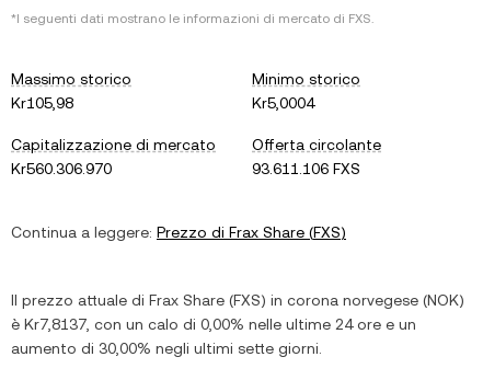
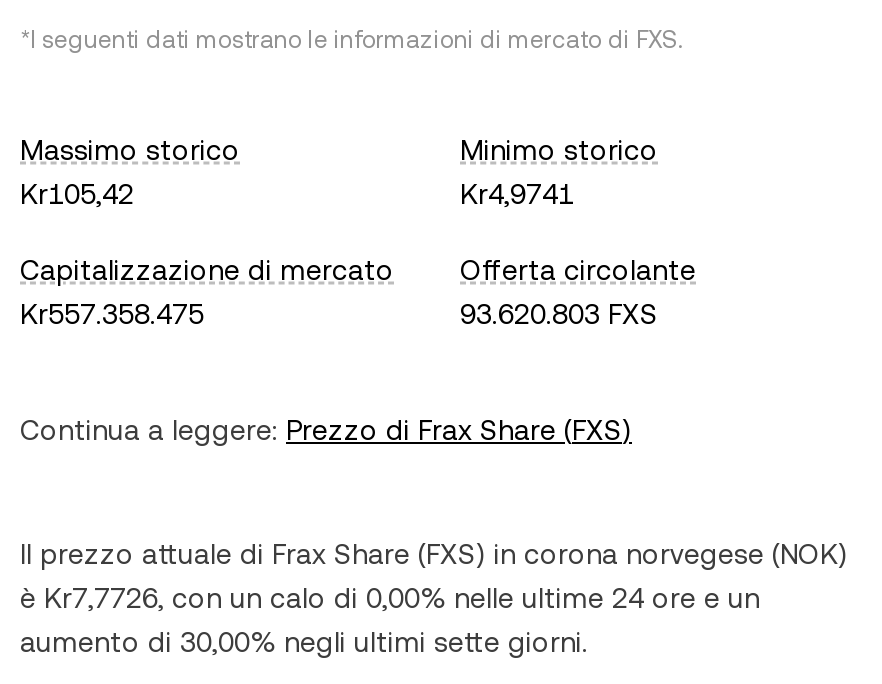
[11,94,73,112] Kr105,98 -> [20,178,134,210] Kr105,42
[252,94,314,112] Kr5,0004 -> [460,178,574,210] Kr4,9741
[11,160,112,177] Kr560.306.970 -> [20,298,204,330] Kr557.358.475
[252,160,360,177] 93.611.106 FXS -> [460,298,658,330] 93.620.803 FXS
[11,315,416,333] è Kr7,8137, con un calo di 0,00% nelle ultime 24 ore e un -> [20,582,760,614] è Kr7,7726, con un calo di 0,00% nelle ultime 24 ore e un

